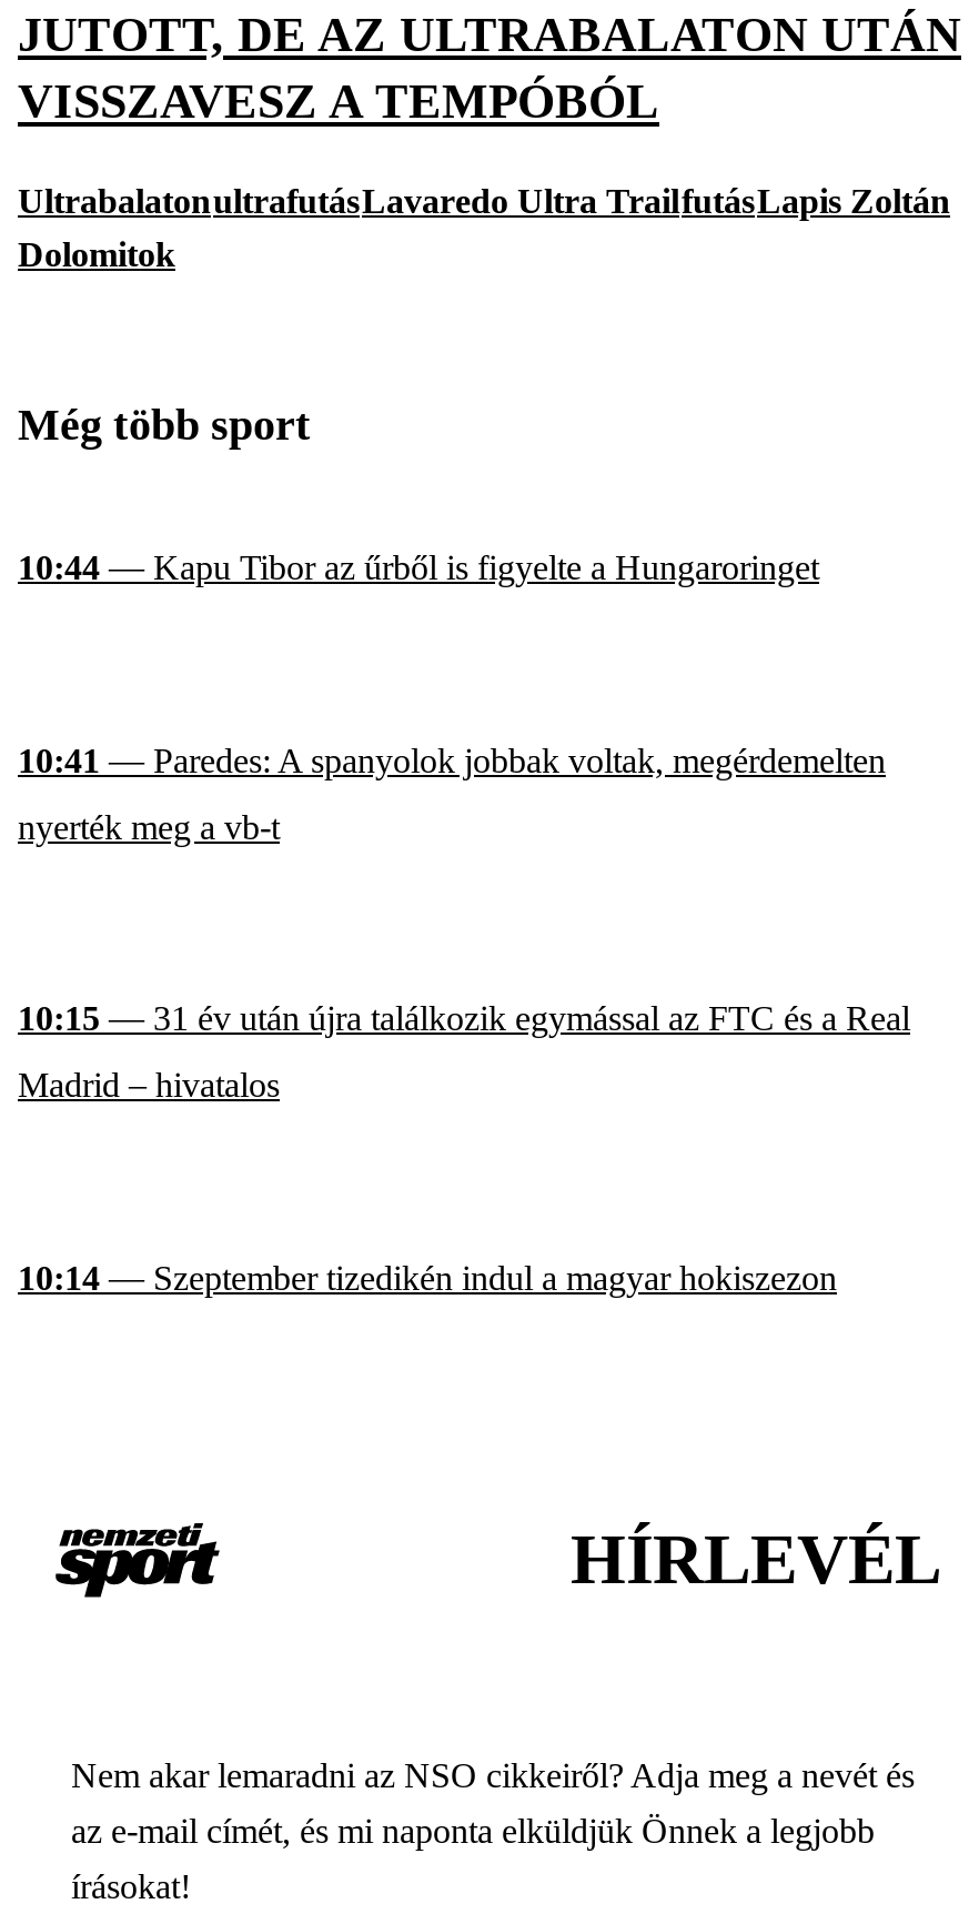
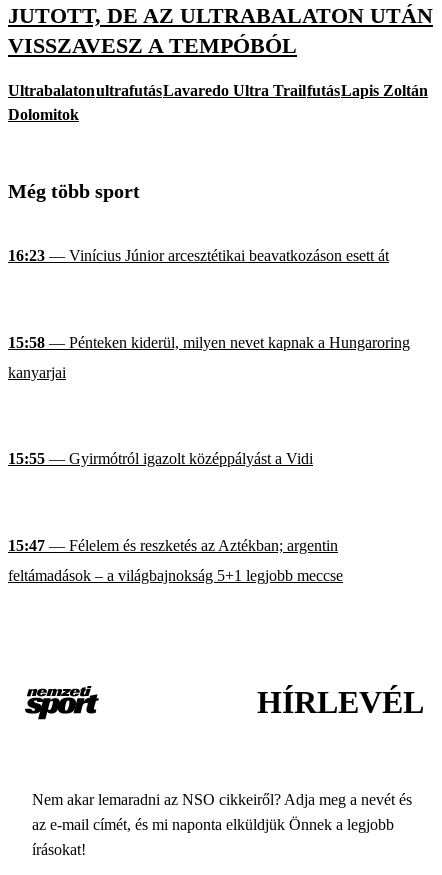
[18,549,819,587] 10:44 — Kapu Tibor az űrből is figyelte a Hungaroringet -> [8,247,389,264] 16:23 — Vinícius Júnior arcesztétikai beavatkozáson esett át
[18,741,886,779] 10:41 — Paredes: A spanyolok jobbak voltak, megérdemelten -> [8,334,410,351] 15:58 — Pénteken kiderül, milyen nevet kapnak a Hungaroring
[18,808,280,846] nyerték meg a vb-t -> [8,364,66,381] kanyarjai
[18,1000,910,1038] 10:15 — 31 év után újra találkozik egymással az FTC és a Real -> [8,450,313,467] 15:55 — Gyirmótról igazolt középpályást a Vidi
[18,1067,280,1104] Madrid – hivatalos -> [8,537,338,554] 15:47 — Félelem és reszketés az Aztékban; argentin
[18,1259,837,1297] 10:14 — Szeptember tizedikén indul a magyar hokiszezon -> [8,567,343,584] feltámadások – a világbajnokság 5+1 legjobb meccse

